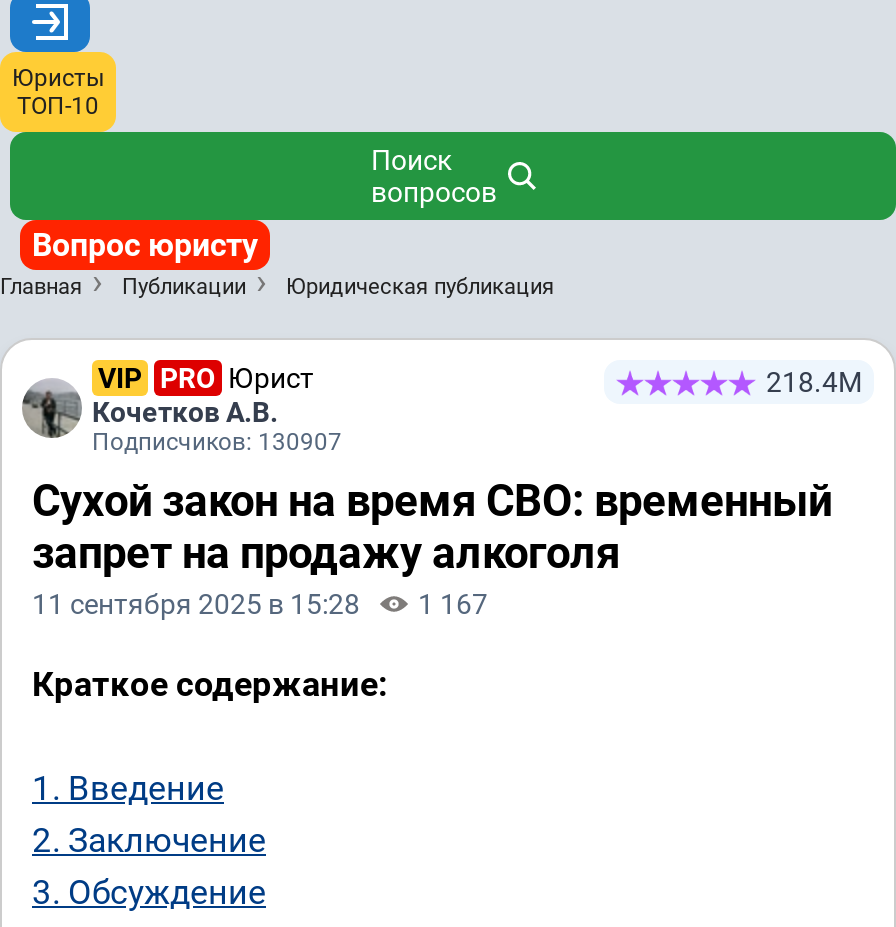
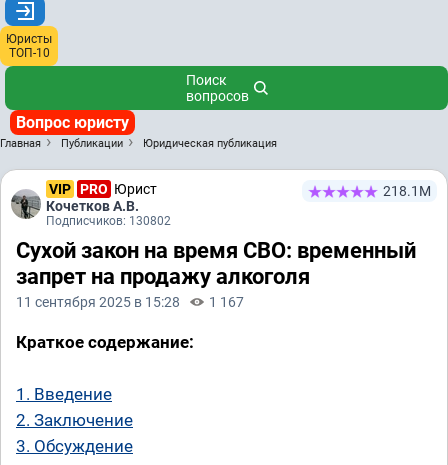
[766,366,862,398] 218.4М -> [383,183,431,199] 218.1М
[92,428,342,456] Подписчиков: 130907 -> [46,214,171,228] Подписчиков: 130802

